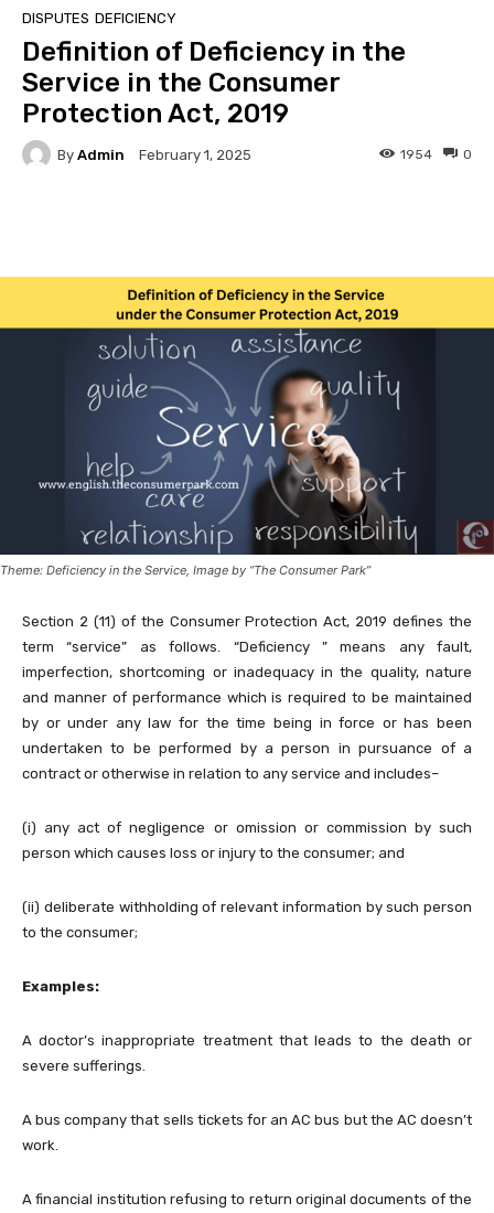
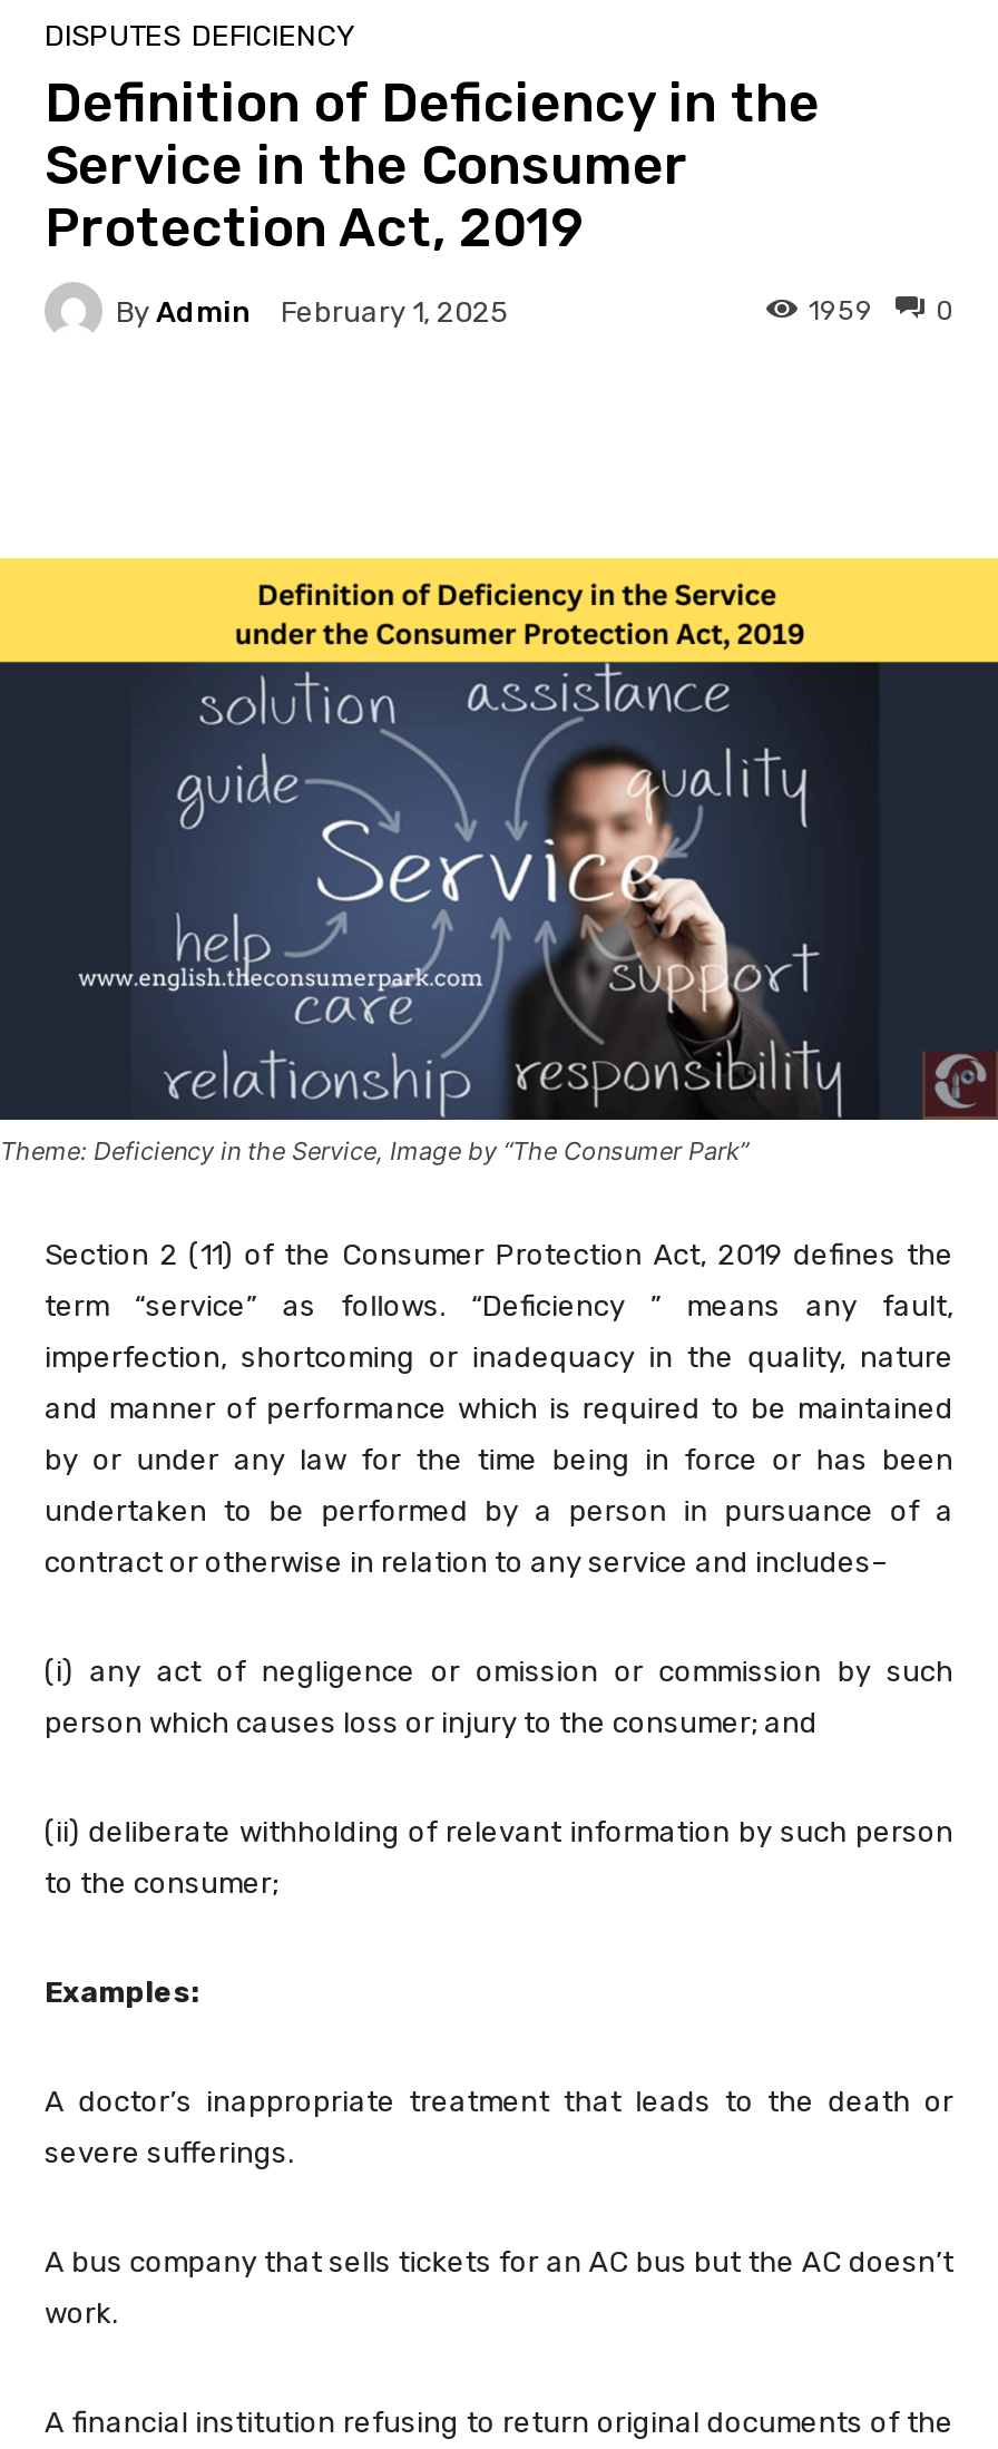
[400,147,472,162] 1954 0 -> [809,295,953,326] 1959 0

